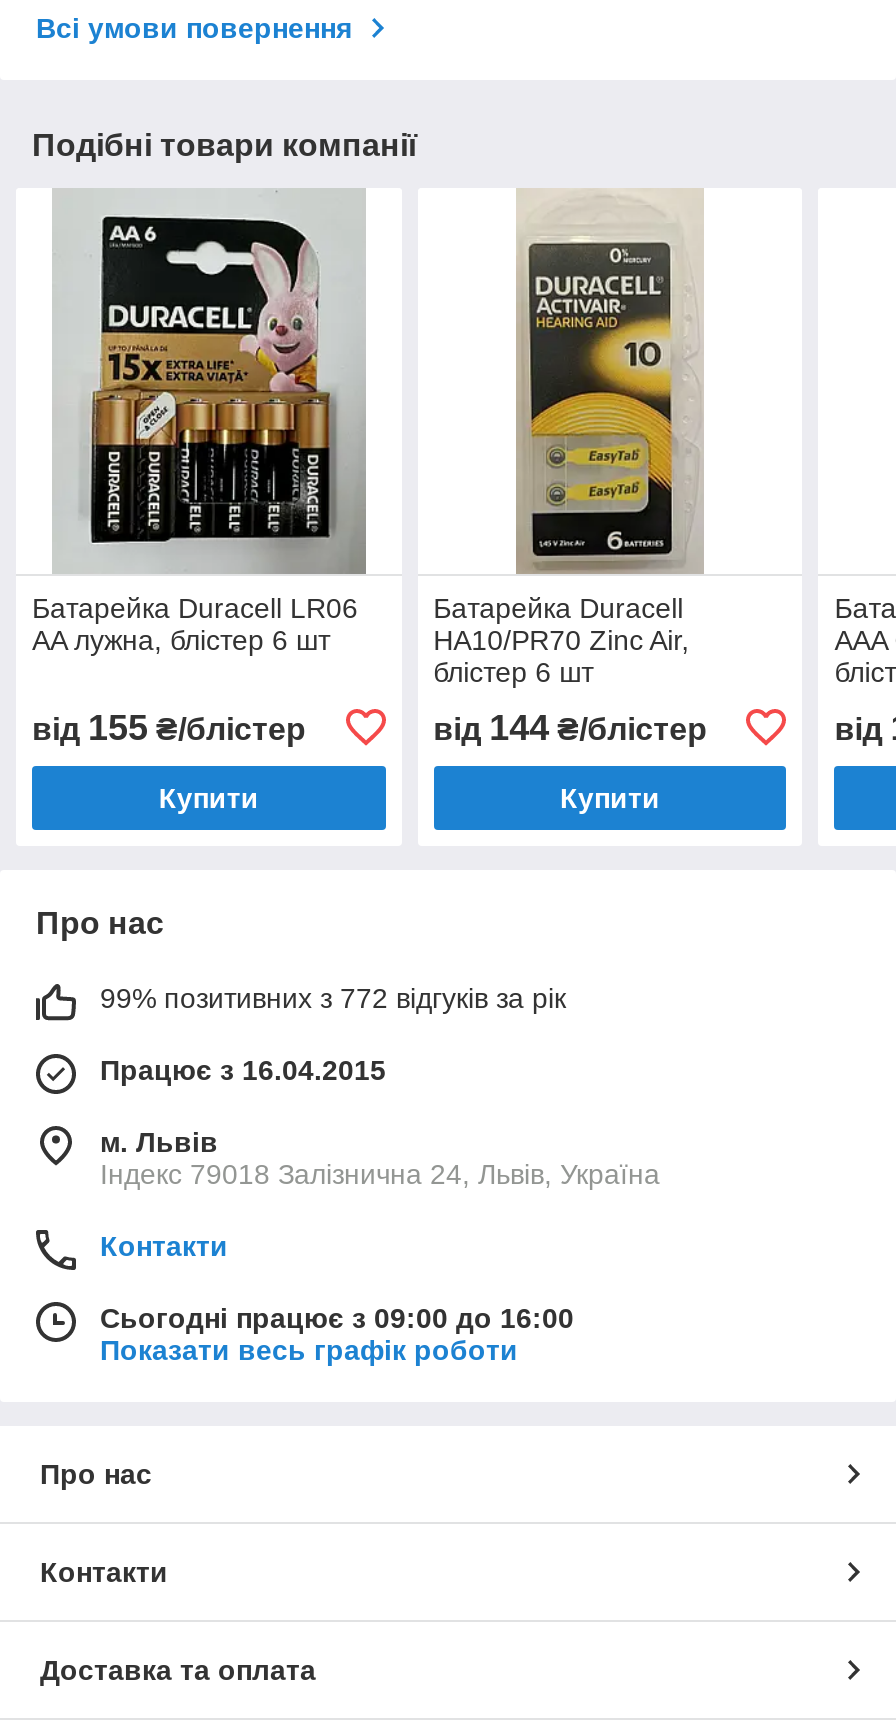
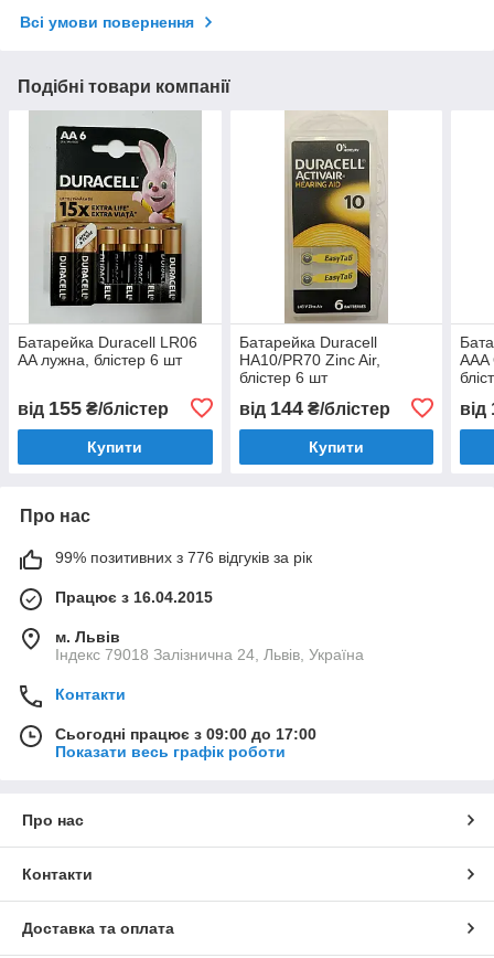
[100,982,566,1014] 99% позитивних з 772 відгуків за рік -> [55,548,312,566] 99% позитивних з 776 відгуків за рік
[100,1302,574,1334] Сьогодні працює з 09:00 до 16:00 -> [55,725,316,743] Сьогодні працює з 09:00 до 17:00

